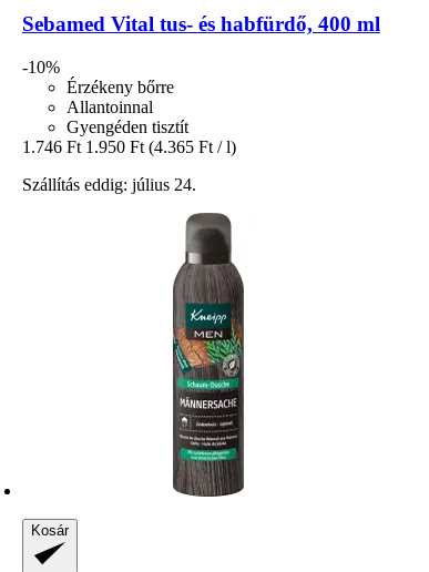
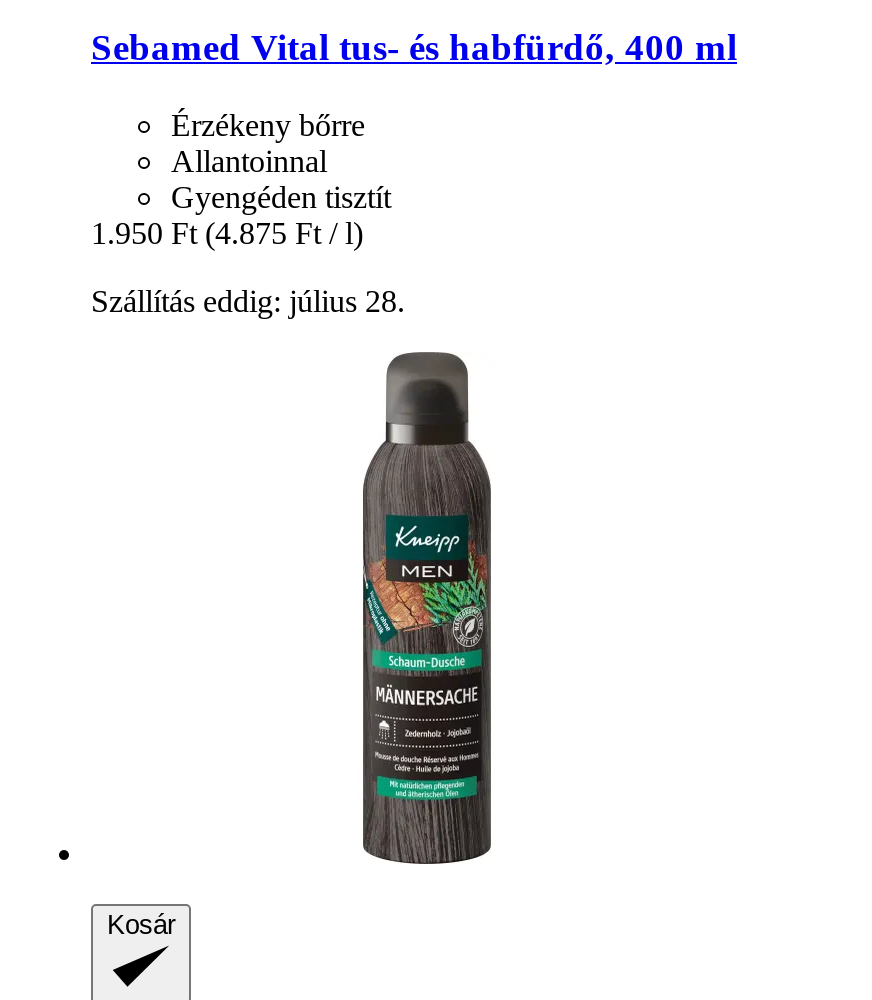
[22,57,60,76] -10% -> none
[22,137,236,156] 1.746 Ft 1.950 Ft (4.365 Ft / l) -> [91,215,363,249] 1.950 Ft (4.875 Ft / l)
[22,175,196,194] Szállítás eddig: július 24. -> [91,283,405,317] Szállítás eddig: július 28.

